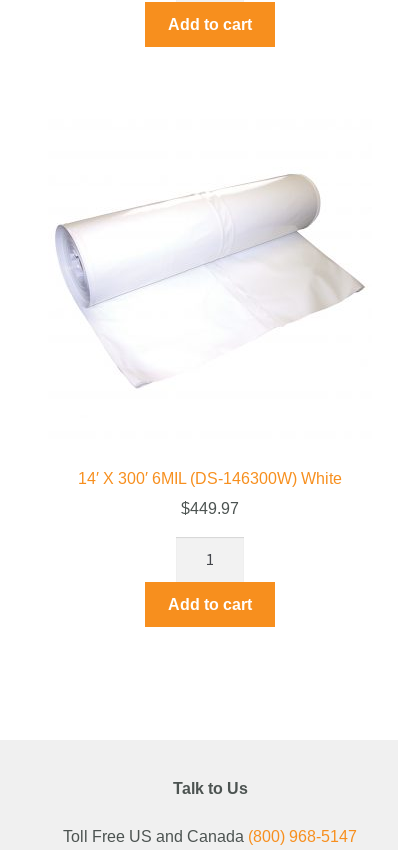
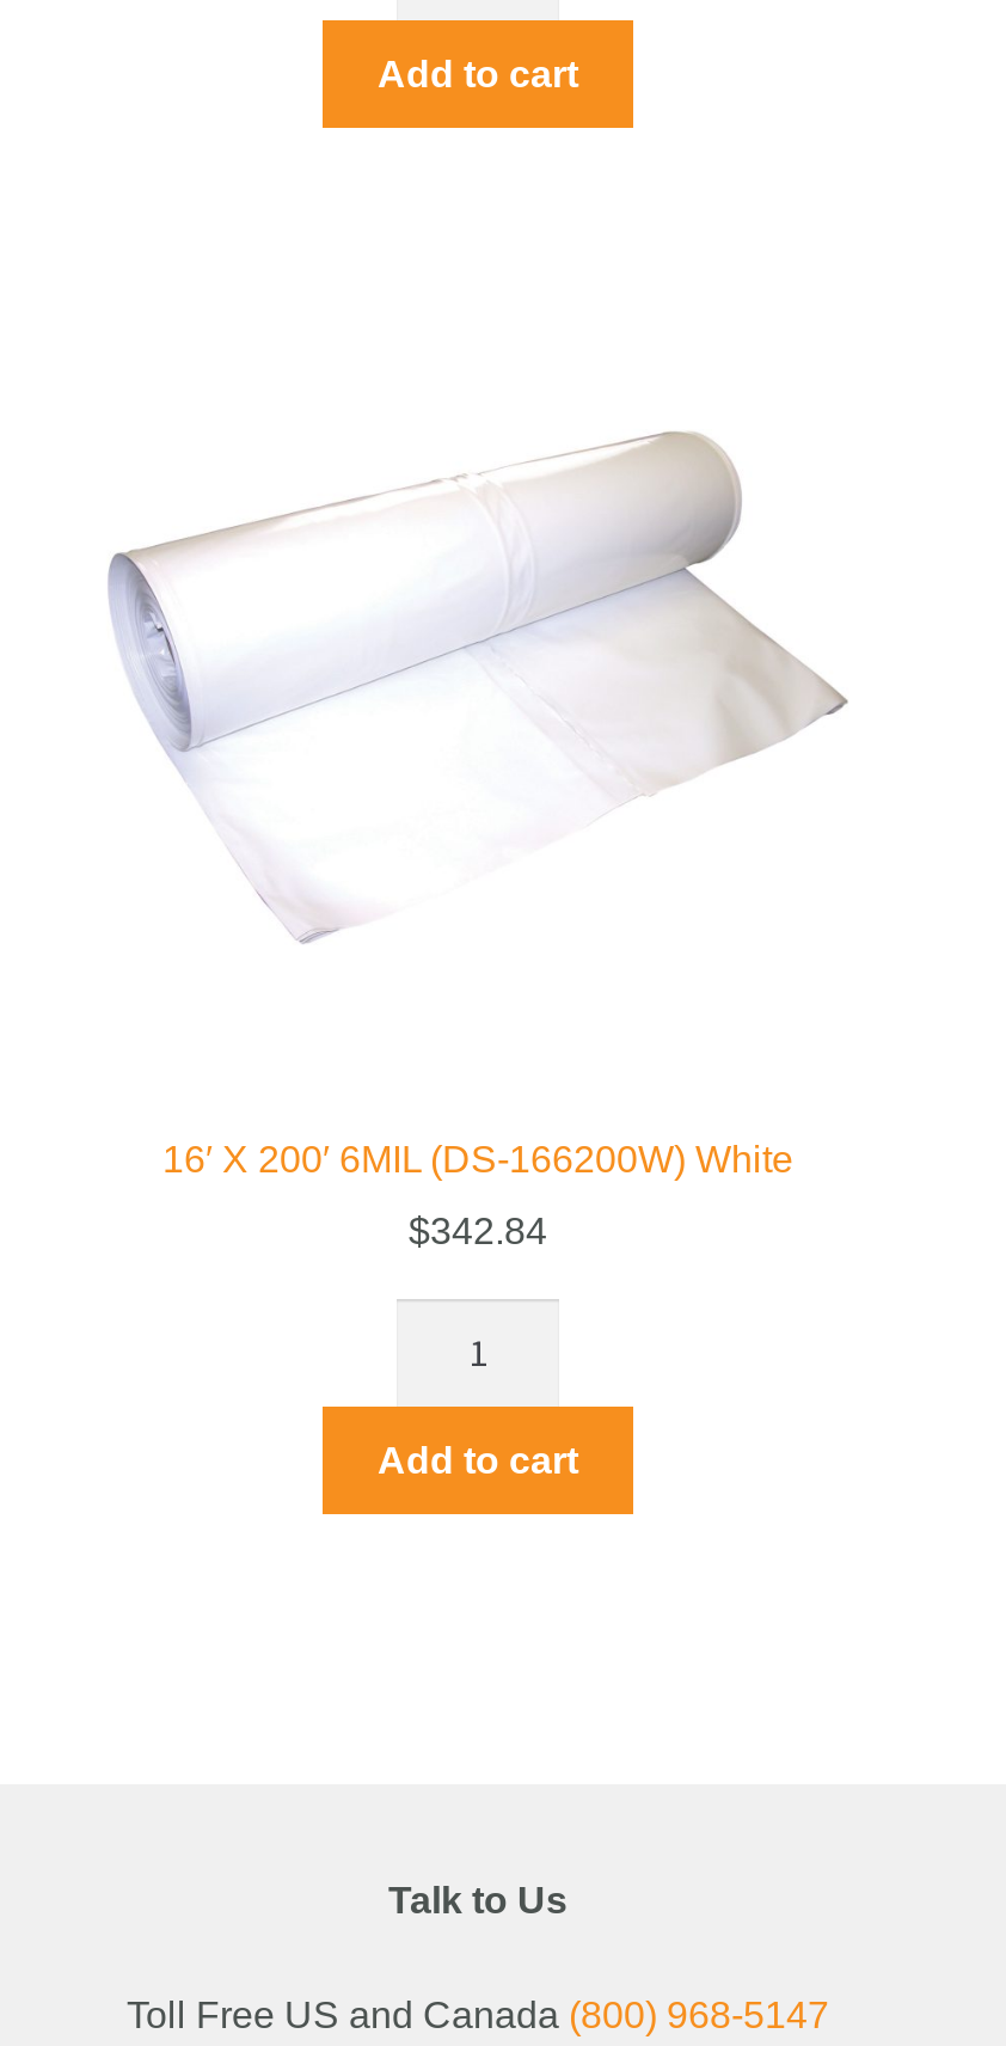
[78,469,342,486] 14′ X 300′ 6MIL (DS-146300W) White -> [162,1138,793,1178] 16′ X 200′ 6MIL (DS-166200W) White
[181,500,239,517] $449.97 -> [409,1211,547,1252] $342.84

